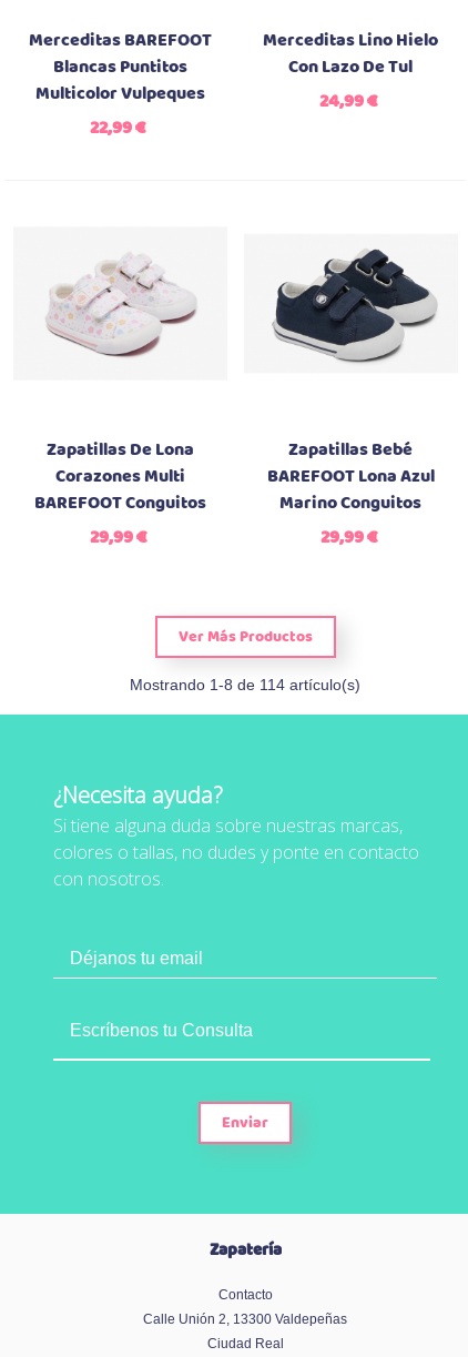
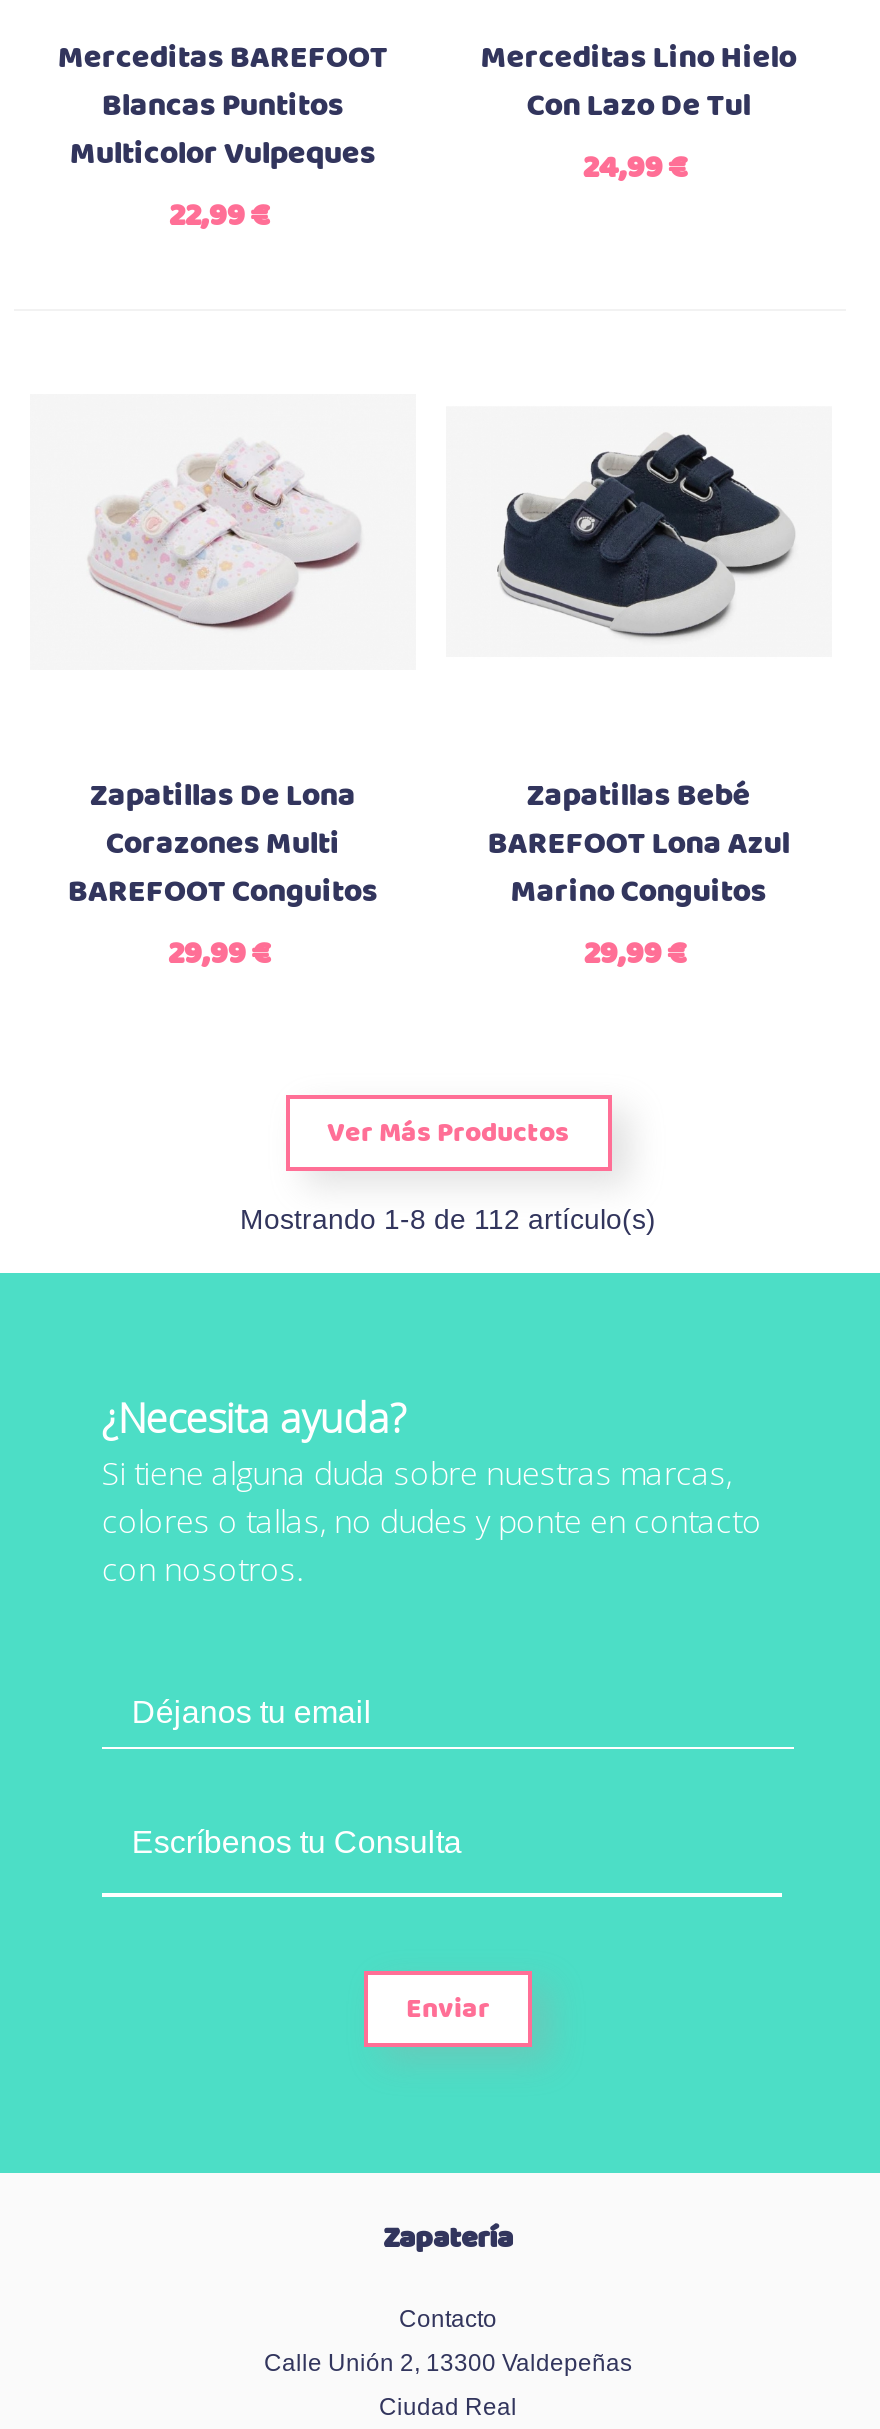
[130,676,360,694] Mostrando 1-8 de 114 artículo(s) -> [240,1204,656,1236] Mostrando 1-8 de 112 artículo(s)

